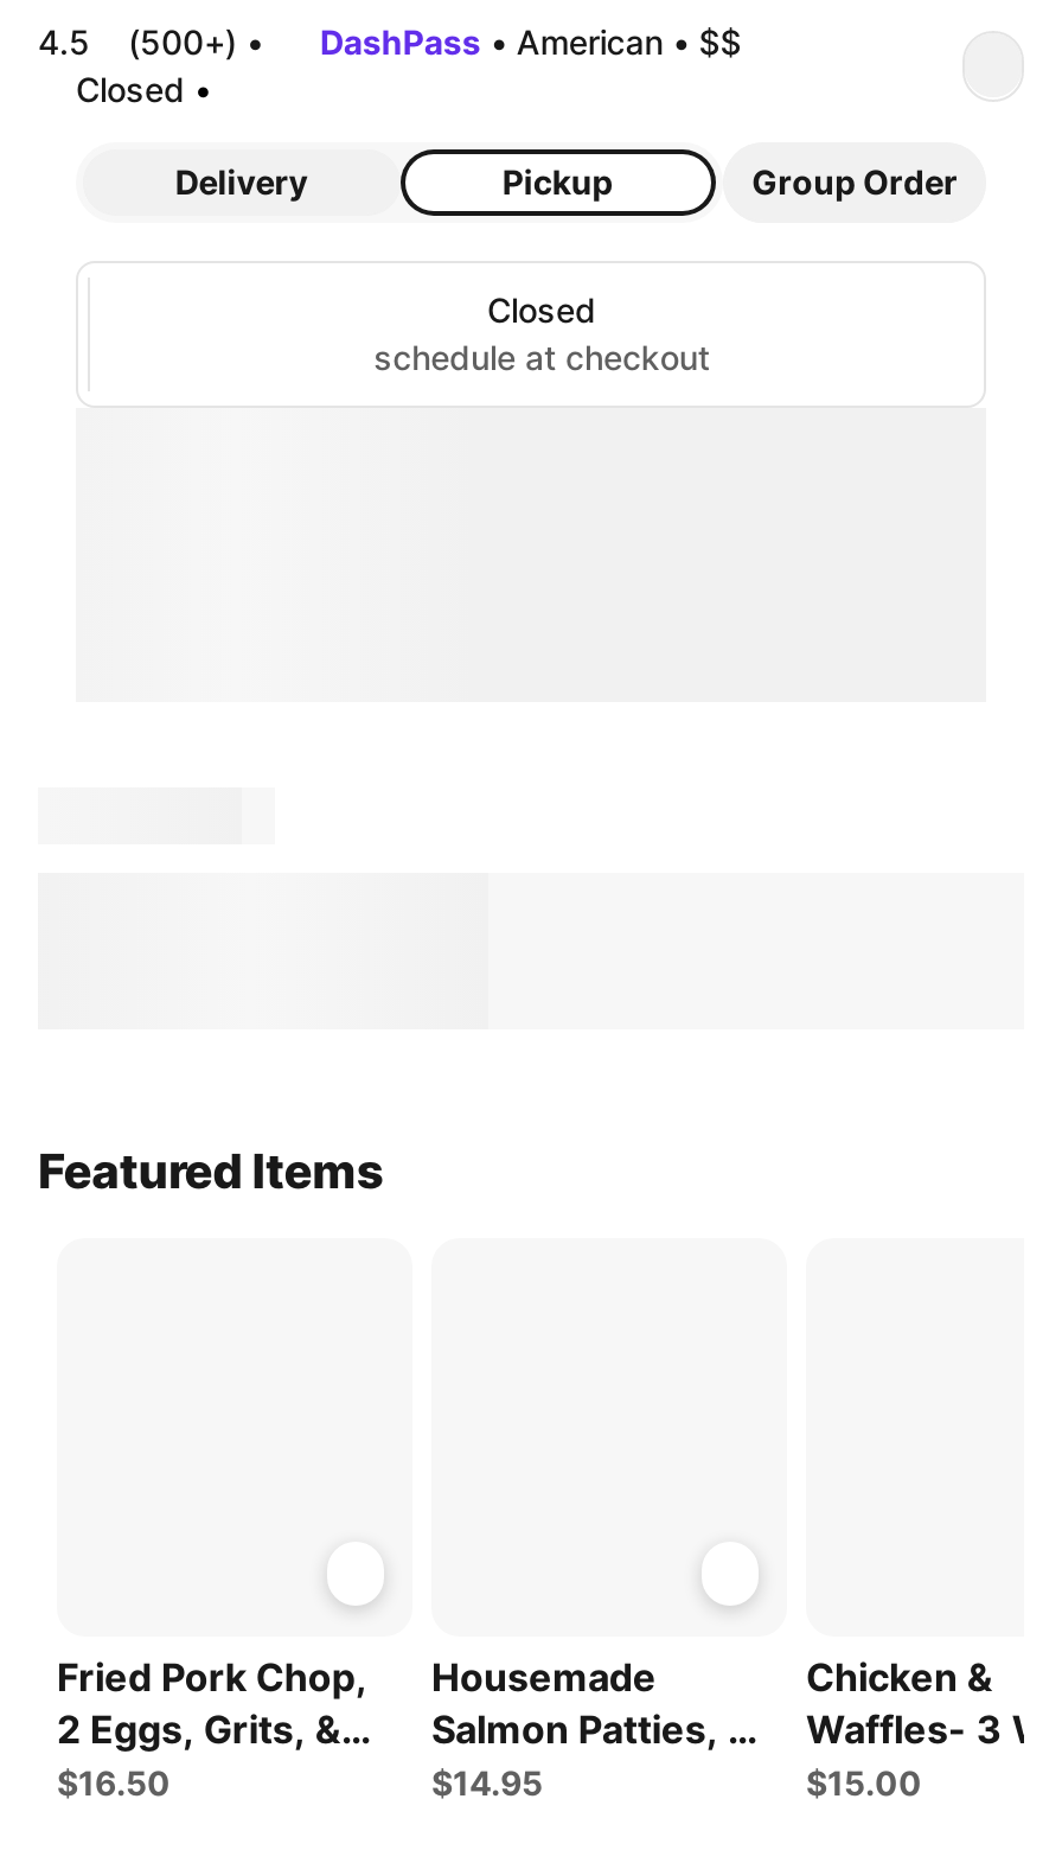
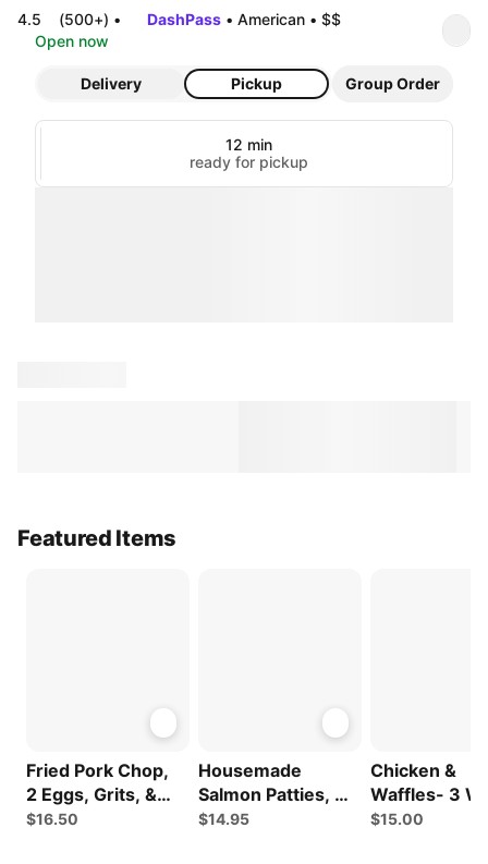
[76,69,211,109] Closed • -> [35,32,109,50] Open now
[374,289,710,377] Closed | schedule at checkout -> [190,135,308,171] 12 min | ready for pickup

